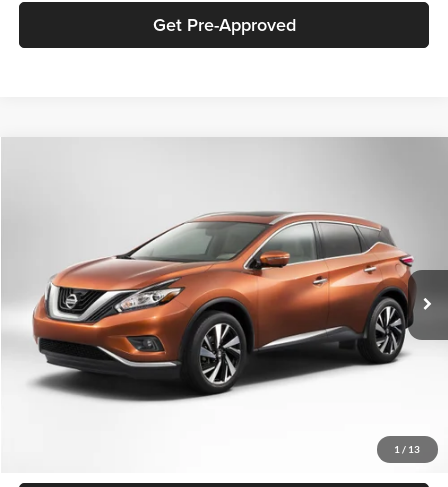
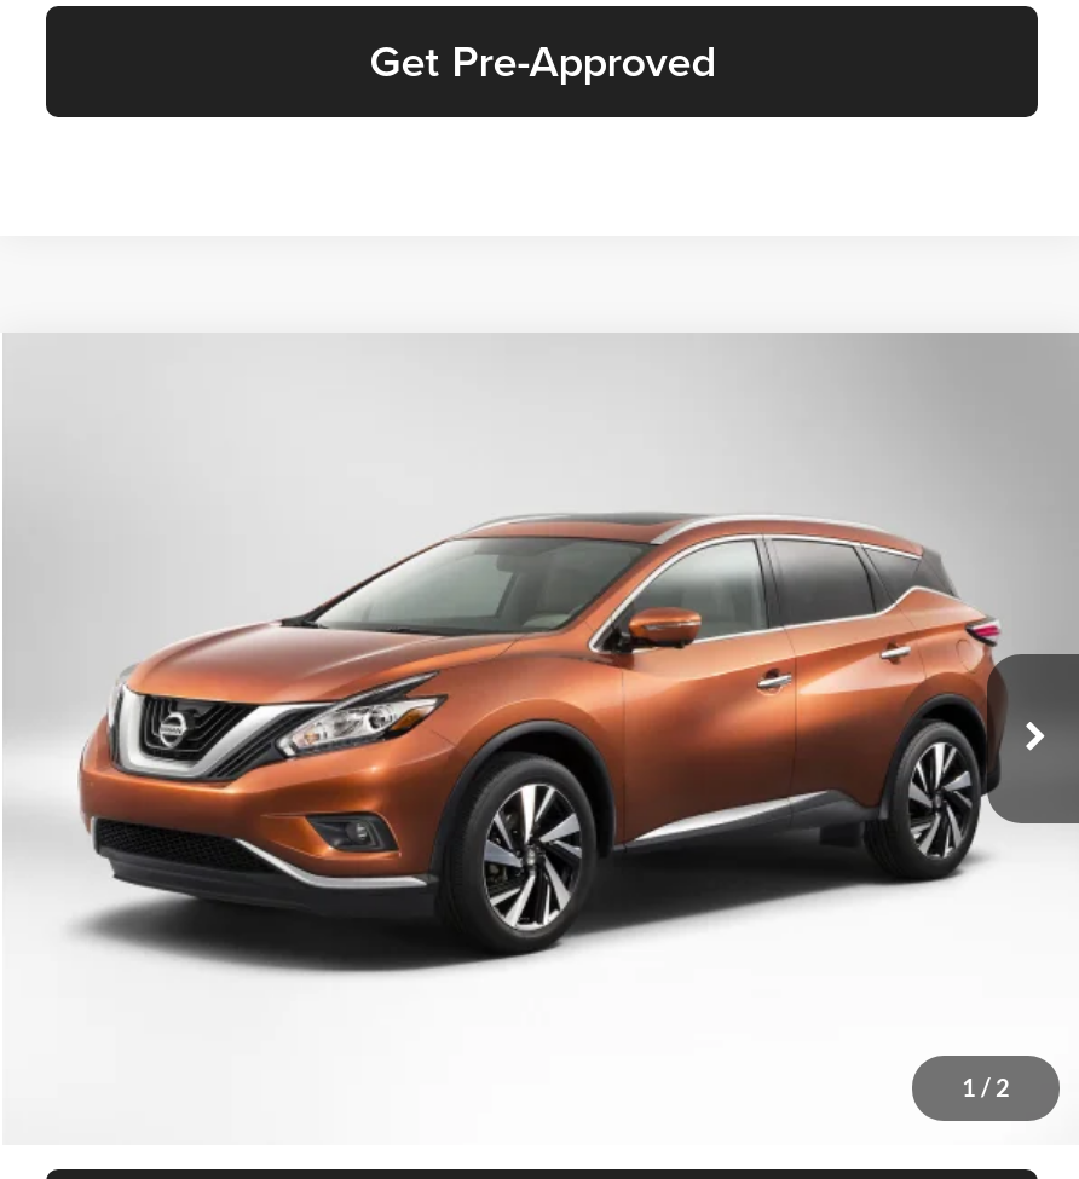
[394,443,420,455] 1 / 13 -> [962,1072,1010,1101] 1 / 2

